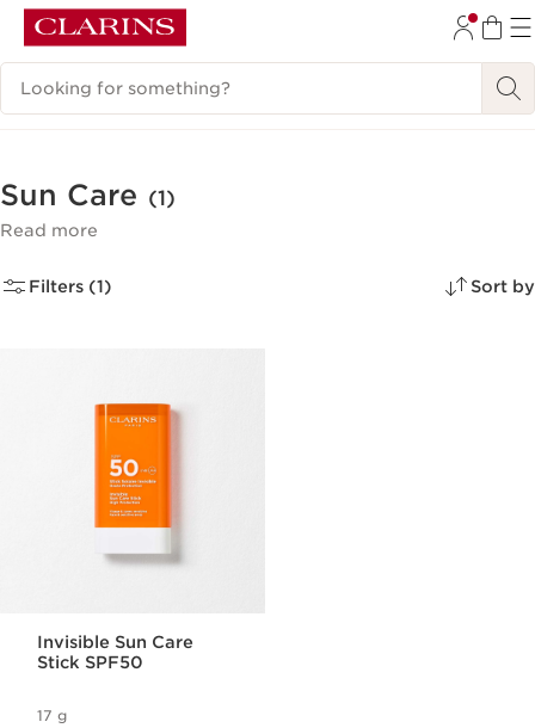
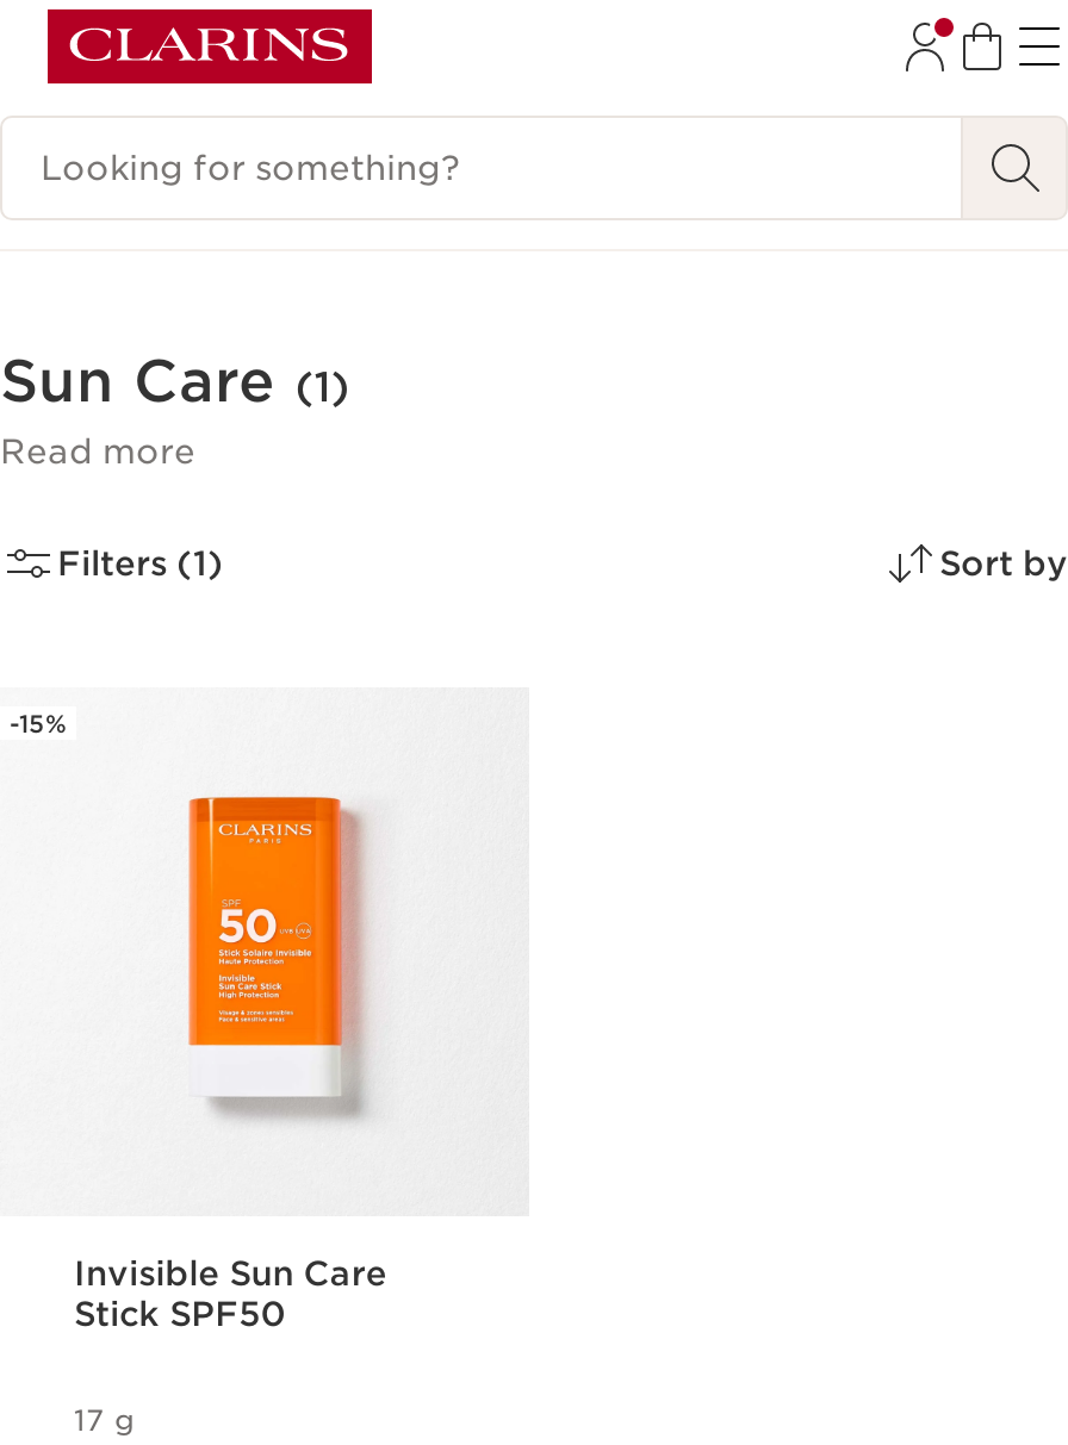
none -> [10,709,67,737] -15%

